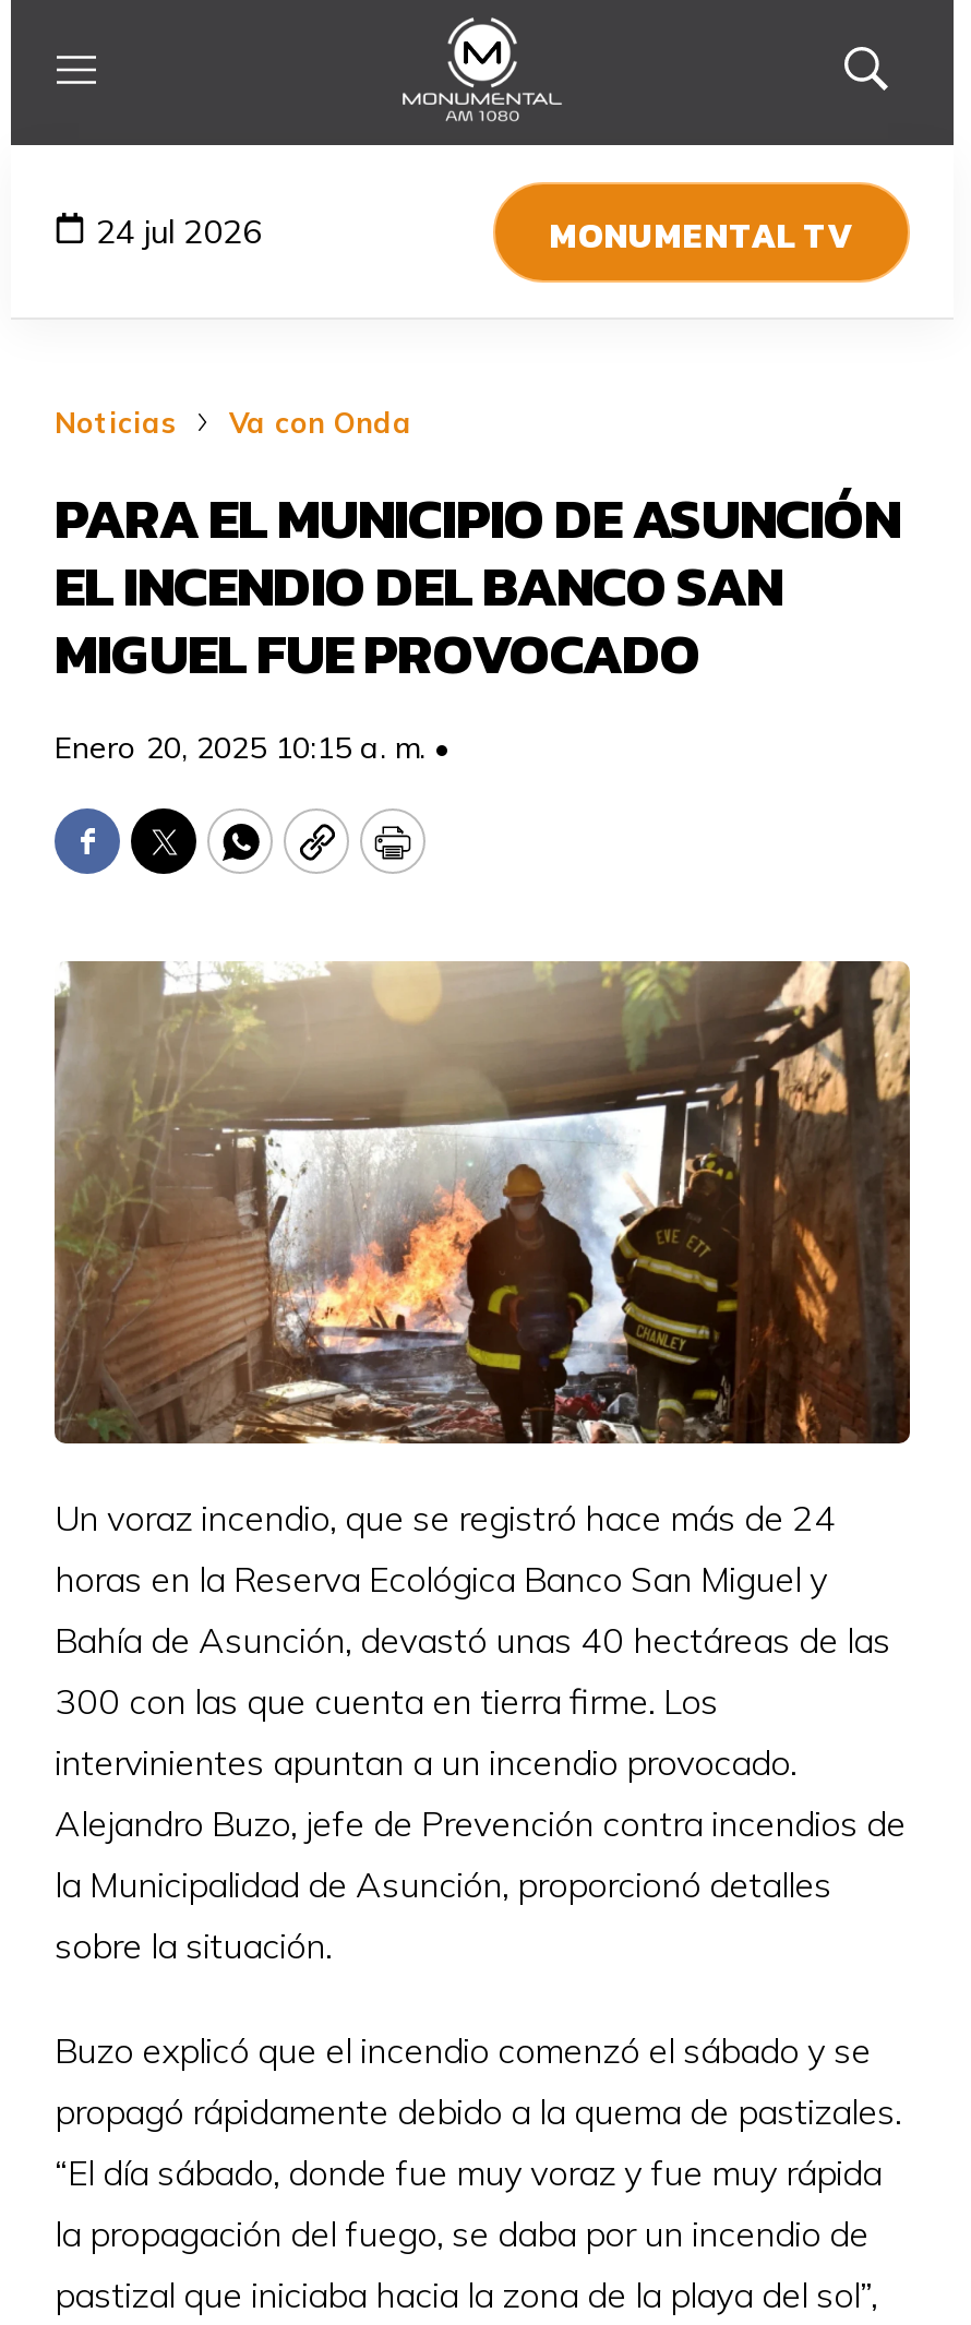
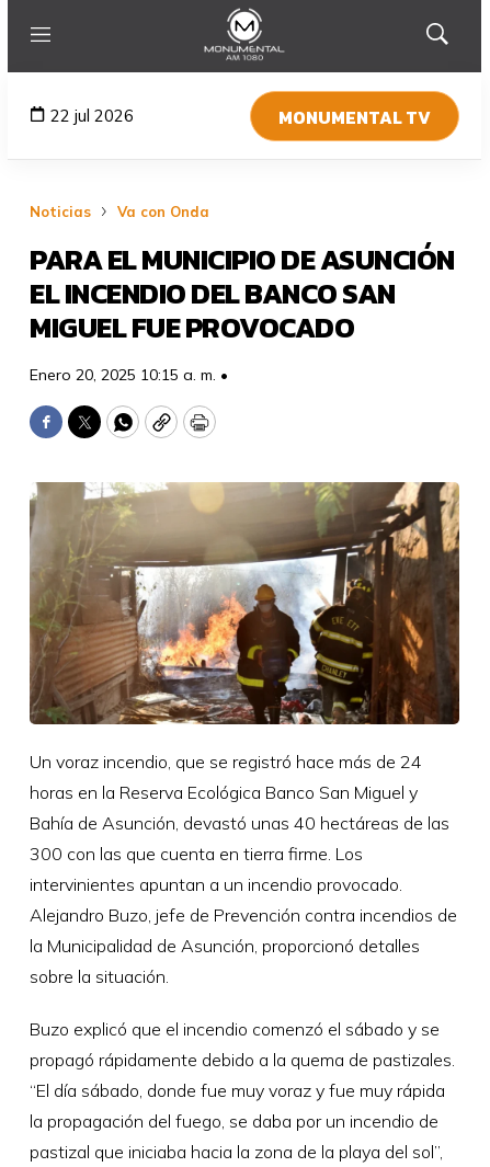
[96,210,262,251] 24 jul 2026 -> [50,105,134,126] 22 jul 2026

